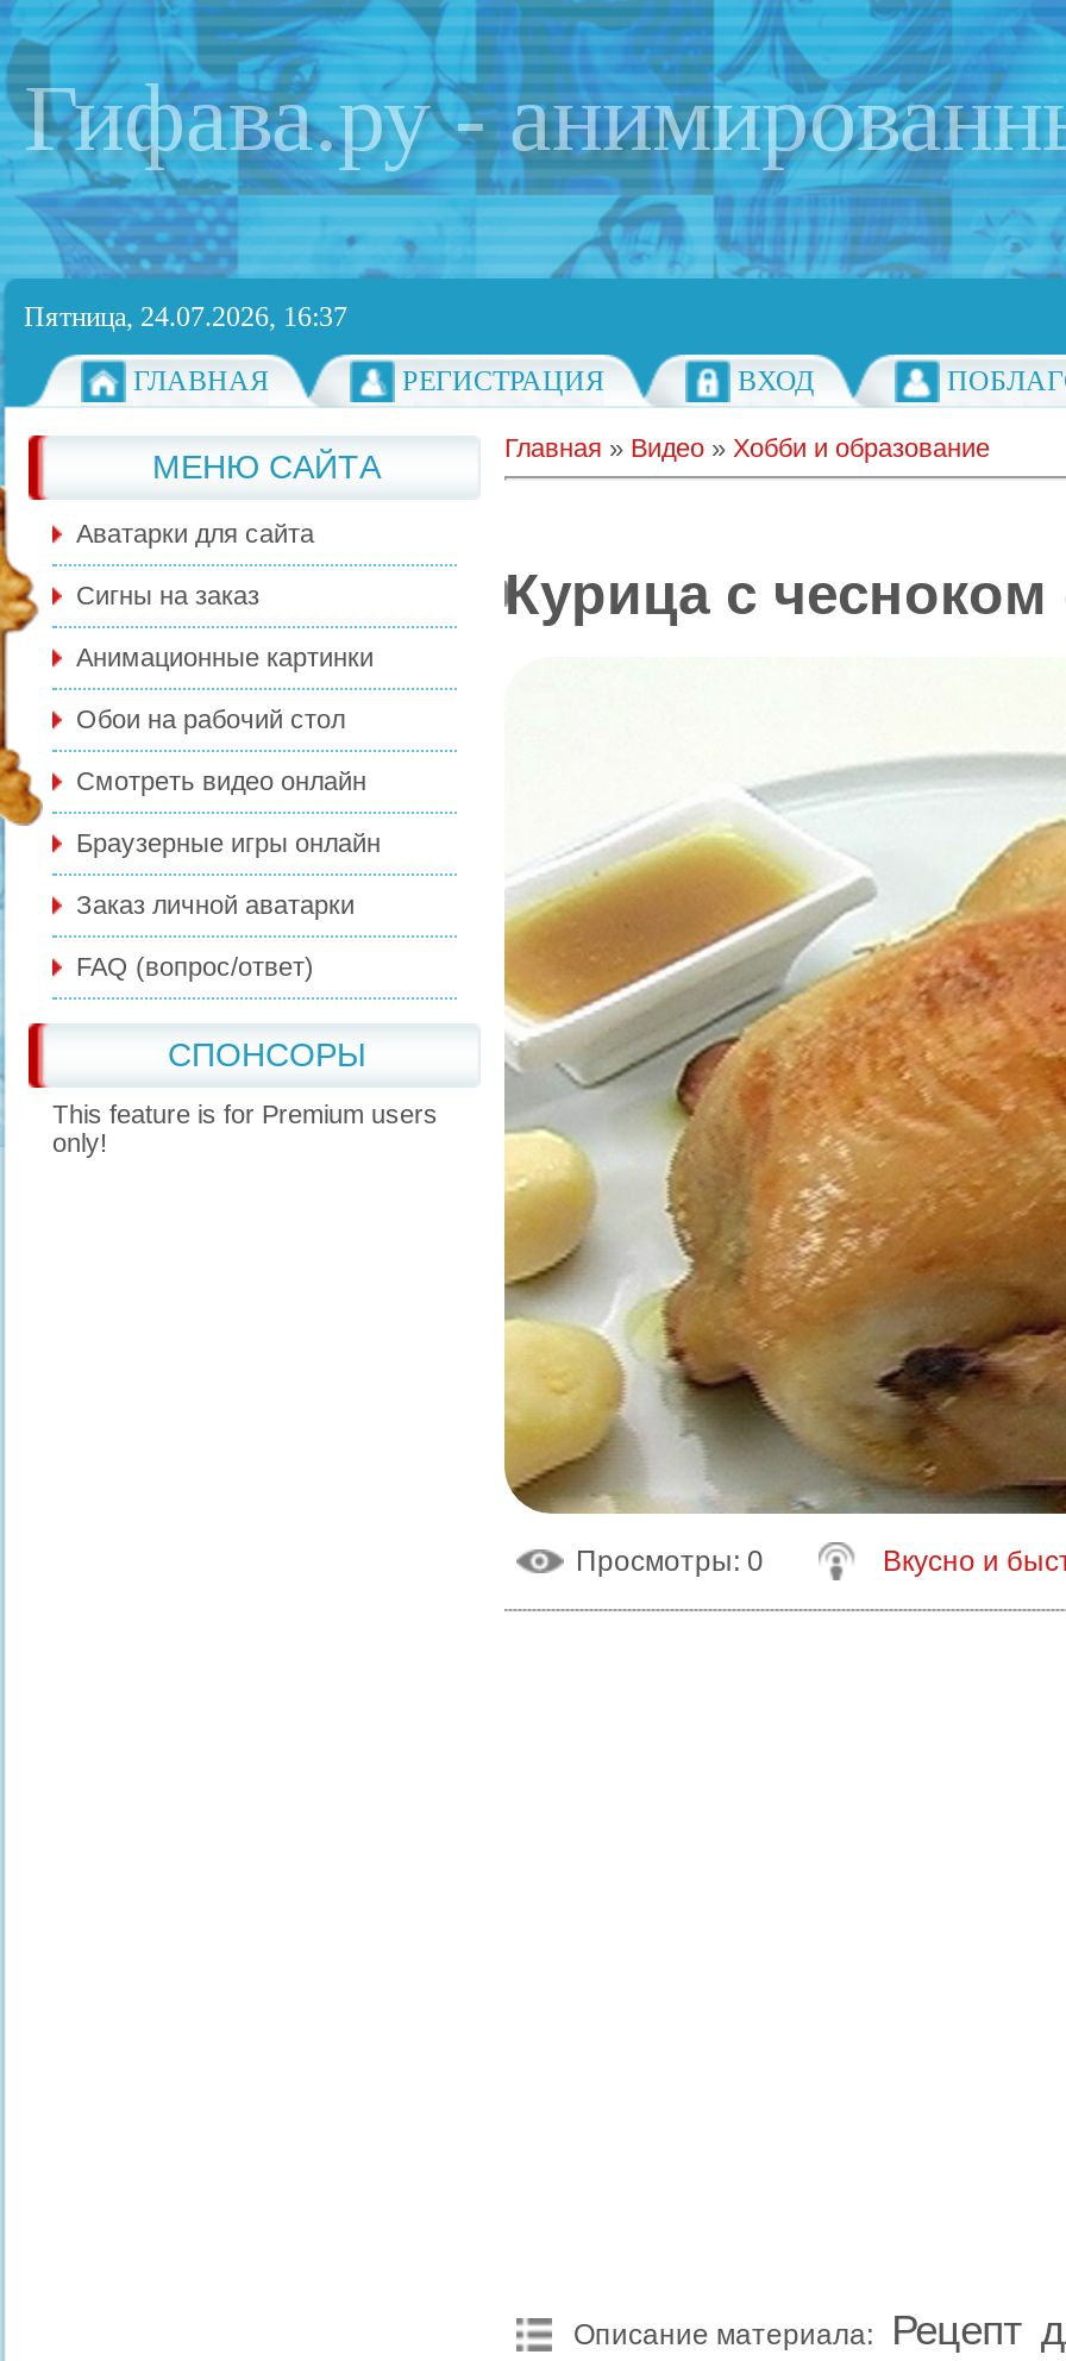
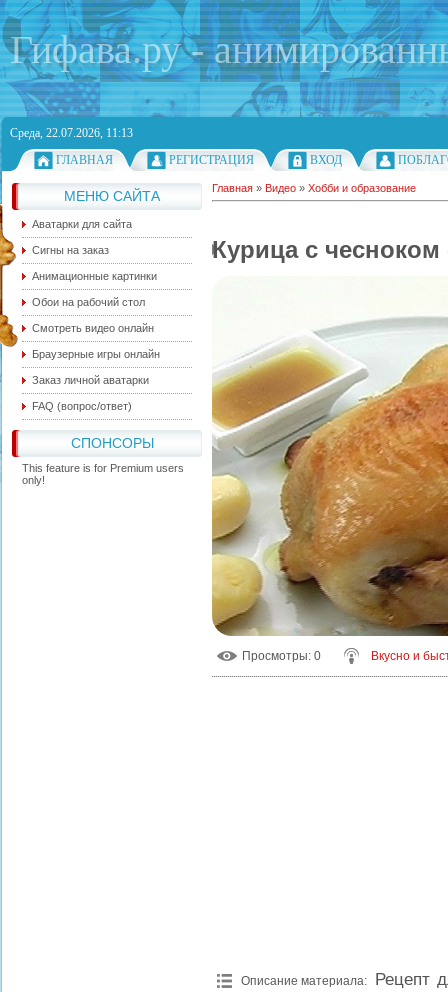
[24,300,347,333] Пятница, 24.07.2026, 16:37 -> [10,126,133,140] Среда, 22.07.2026, 11:13

